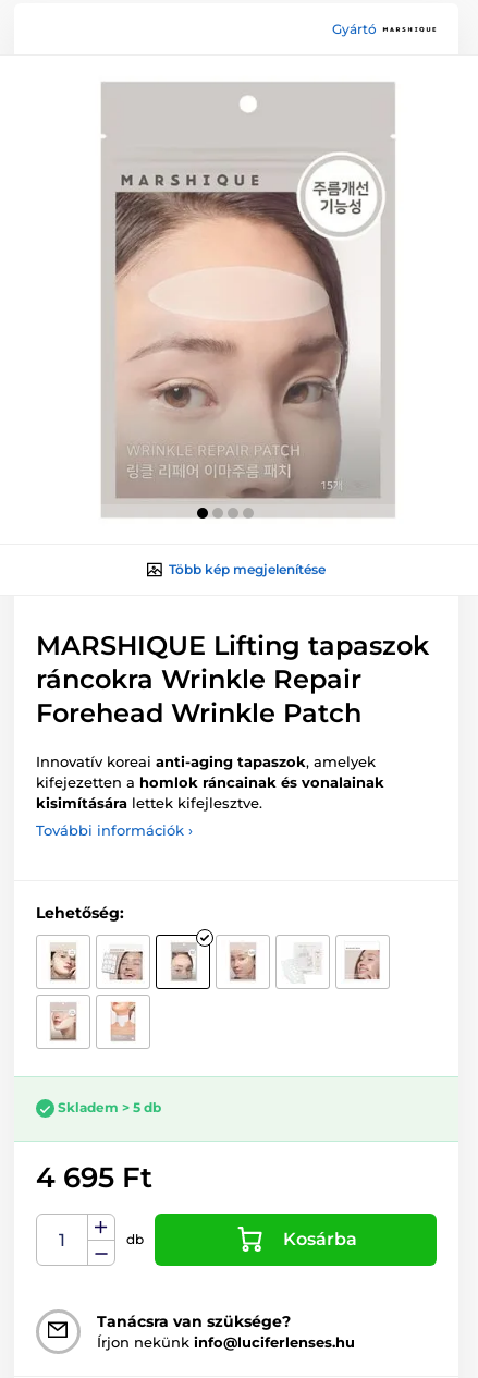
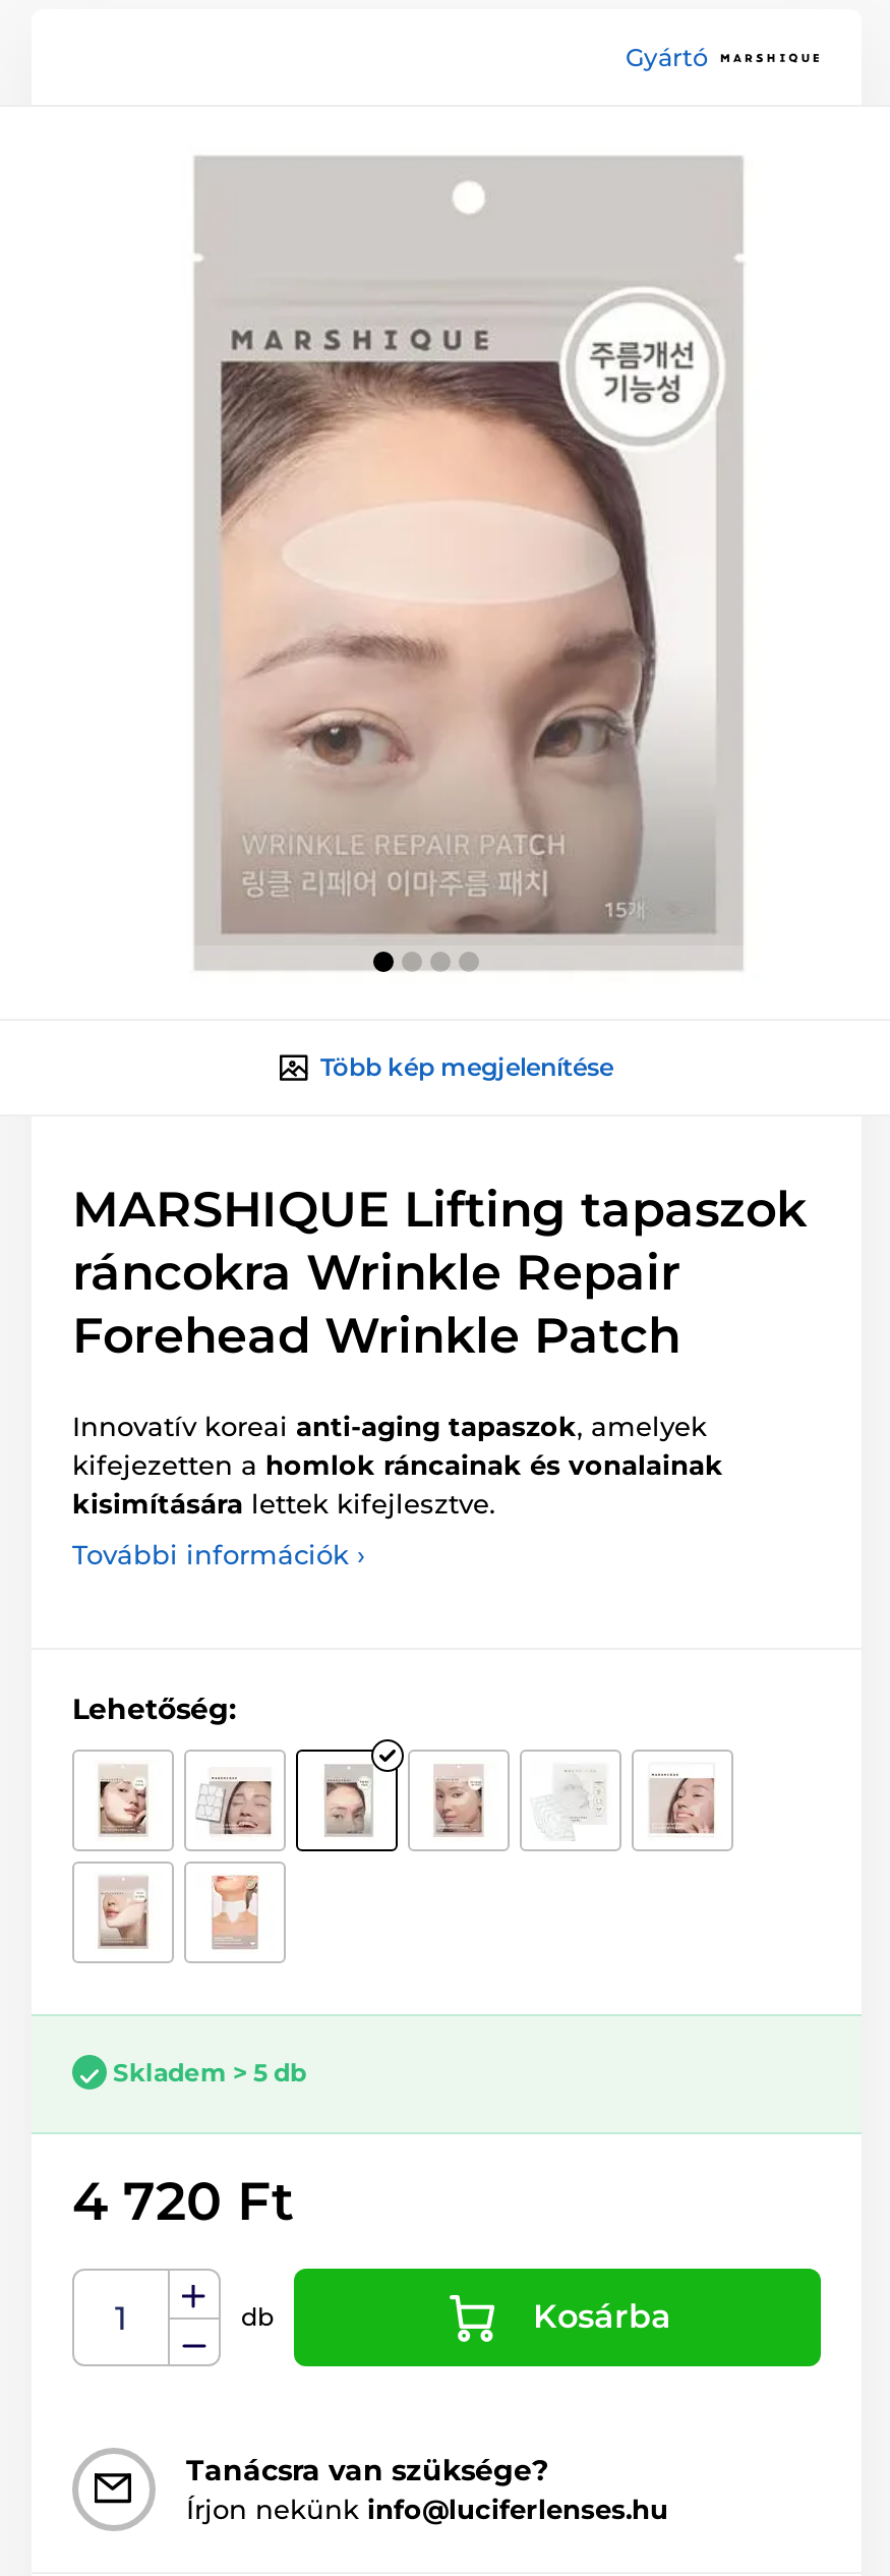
[36,1160,152,1194] 4 695 Ft -> [72,2170,294,2235] 4 720 Ft

